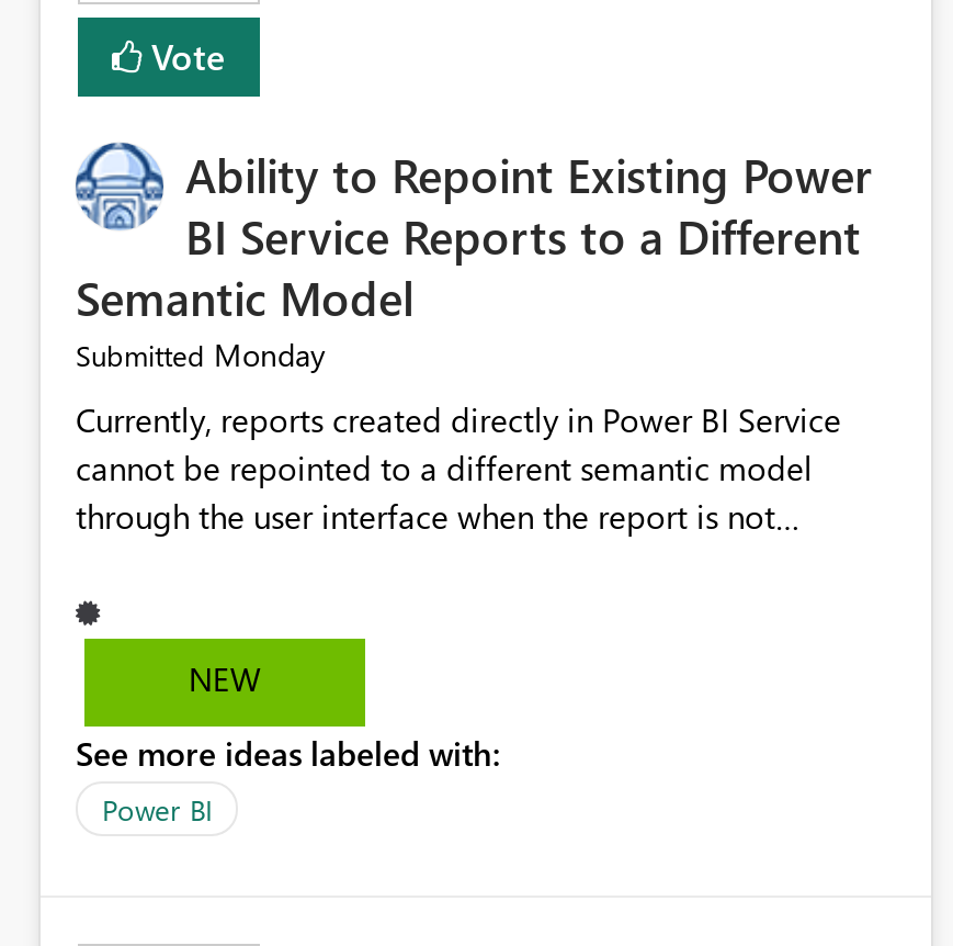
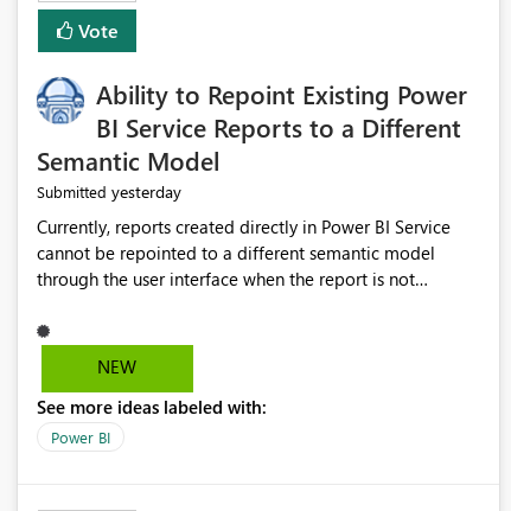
[76,335,326,376] Submitted Monday -> [37,181,181,203] Submitted yesterday

